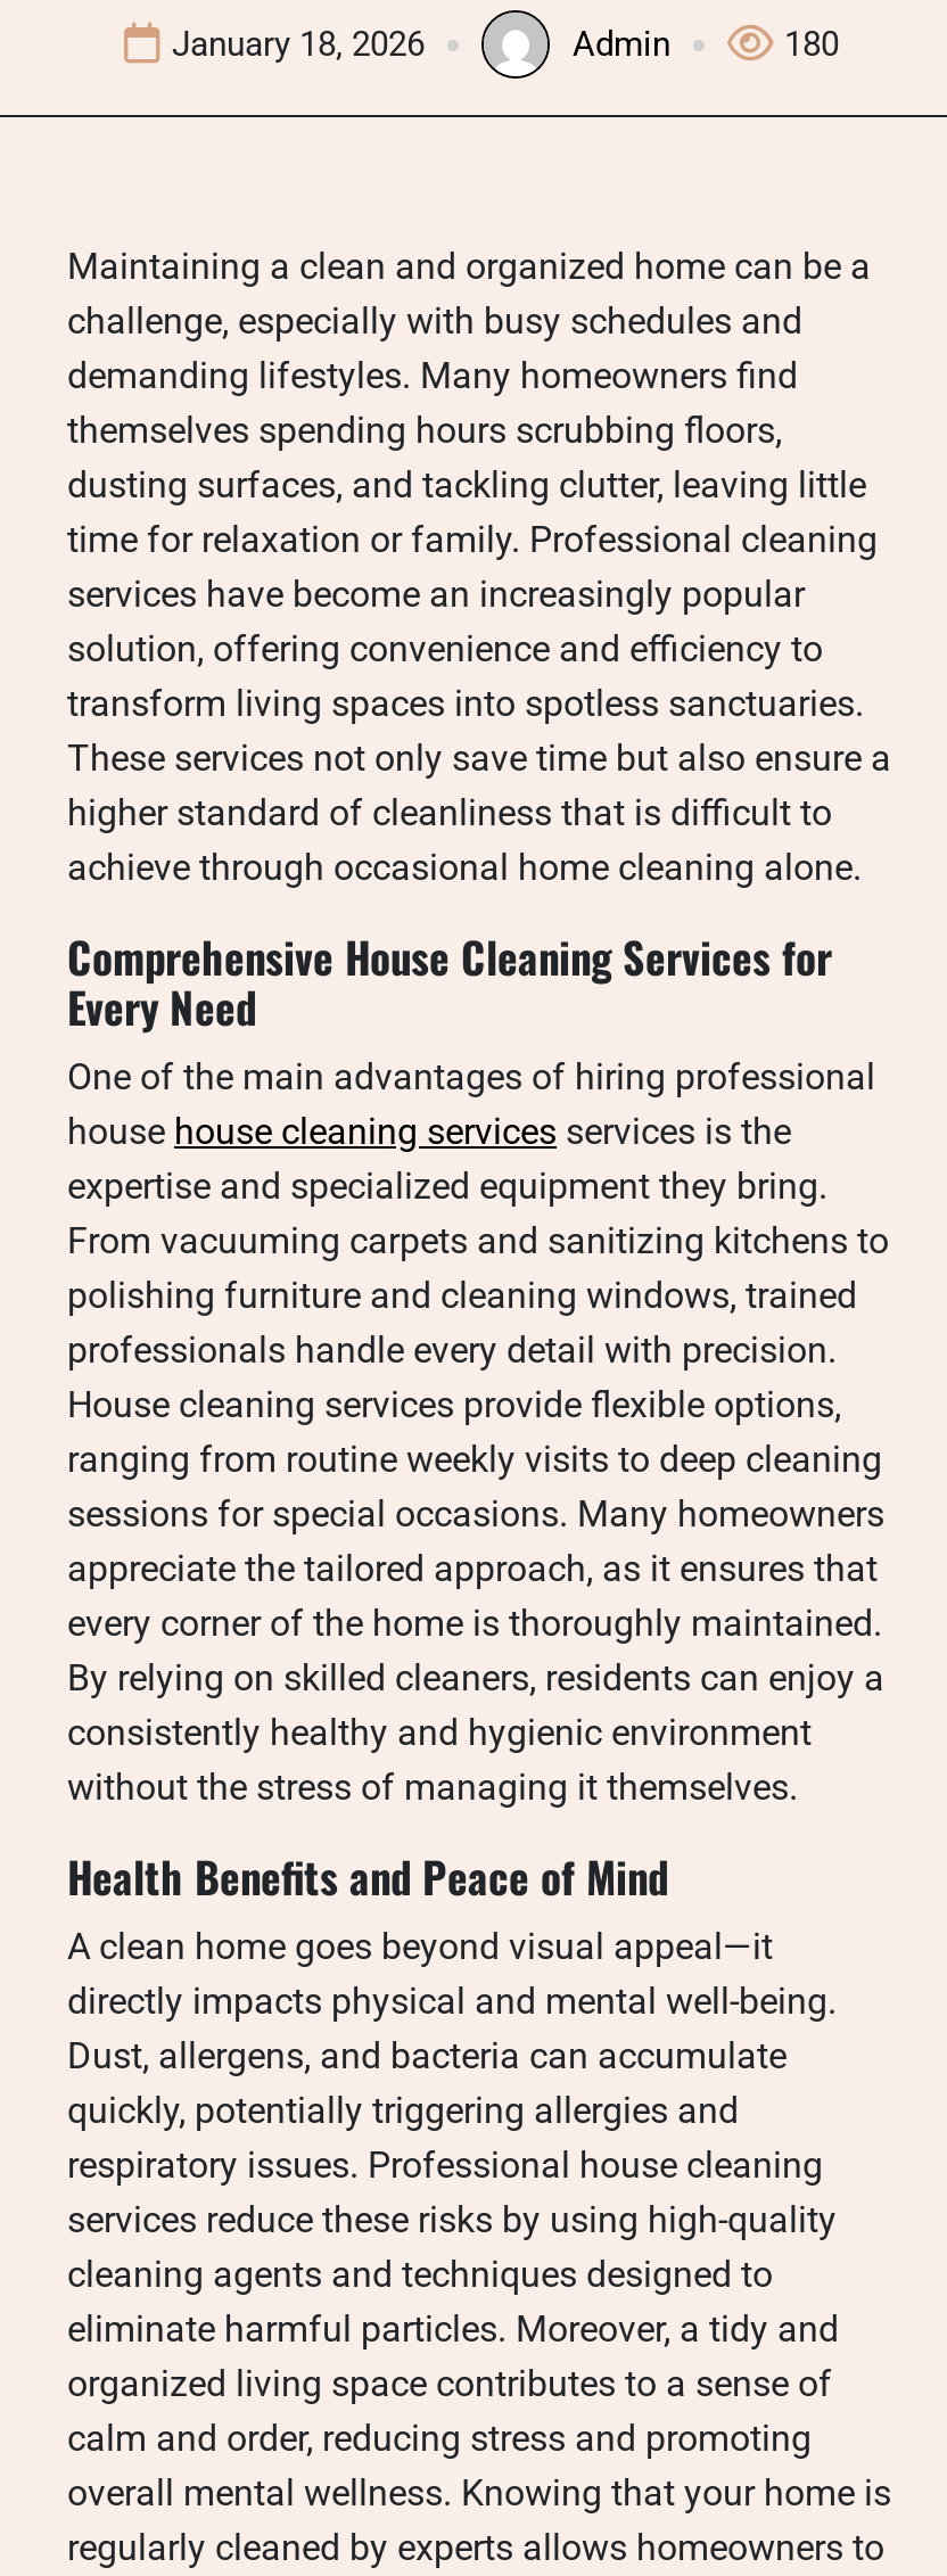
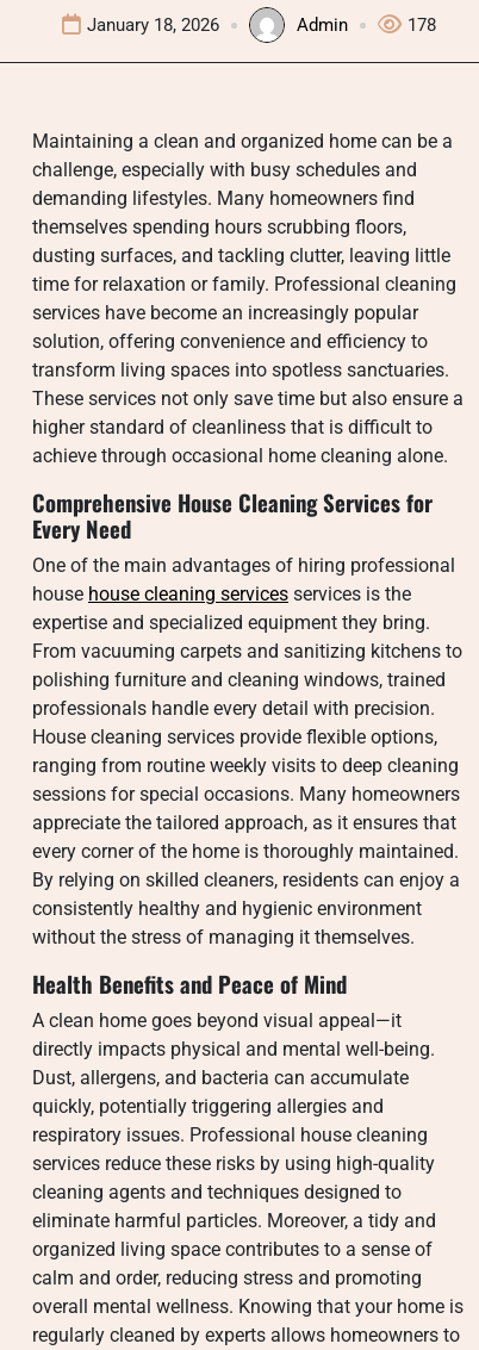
[784,24,839,65] 180 -> [408,14,436,36] 178

